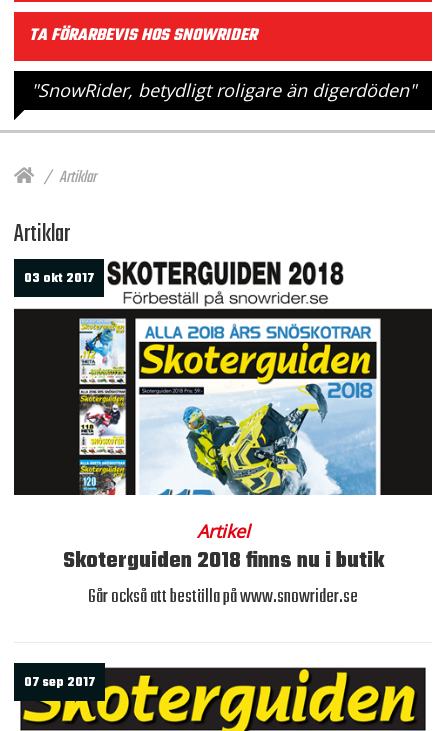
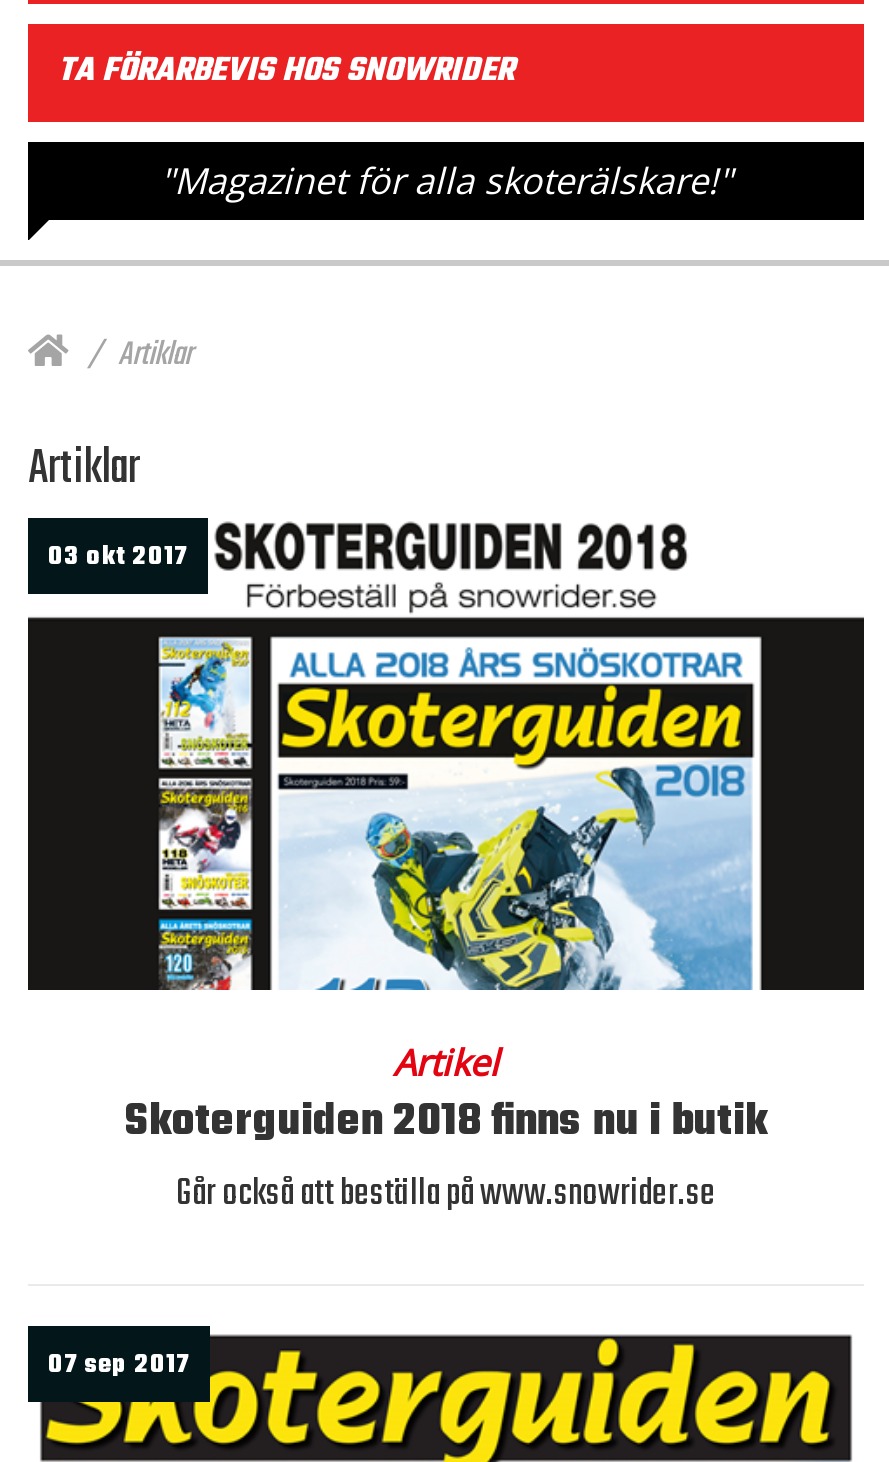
[30,78,415,102] "SnowRider, betydligt roligare än digerdöden" -> [160,157,732,205] "Magazinet för alla skoterälskare!"

